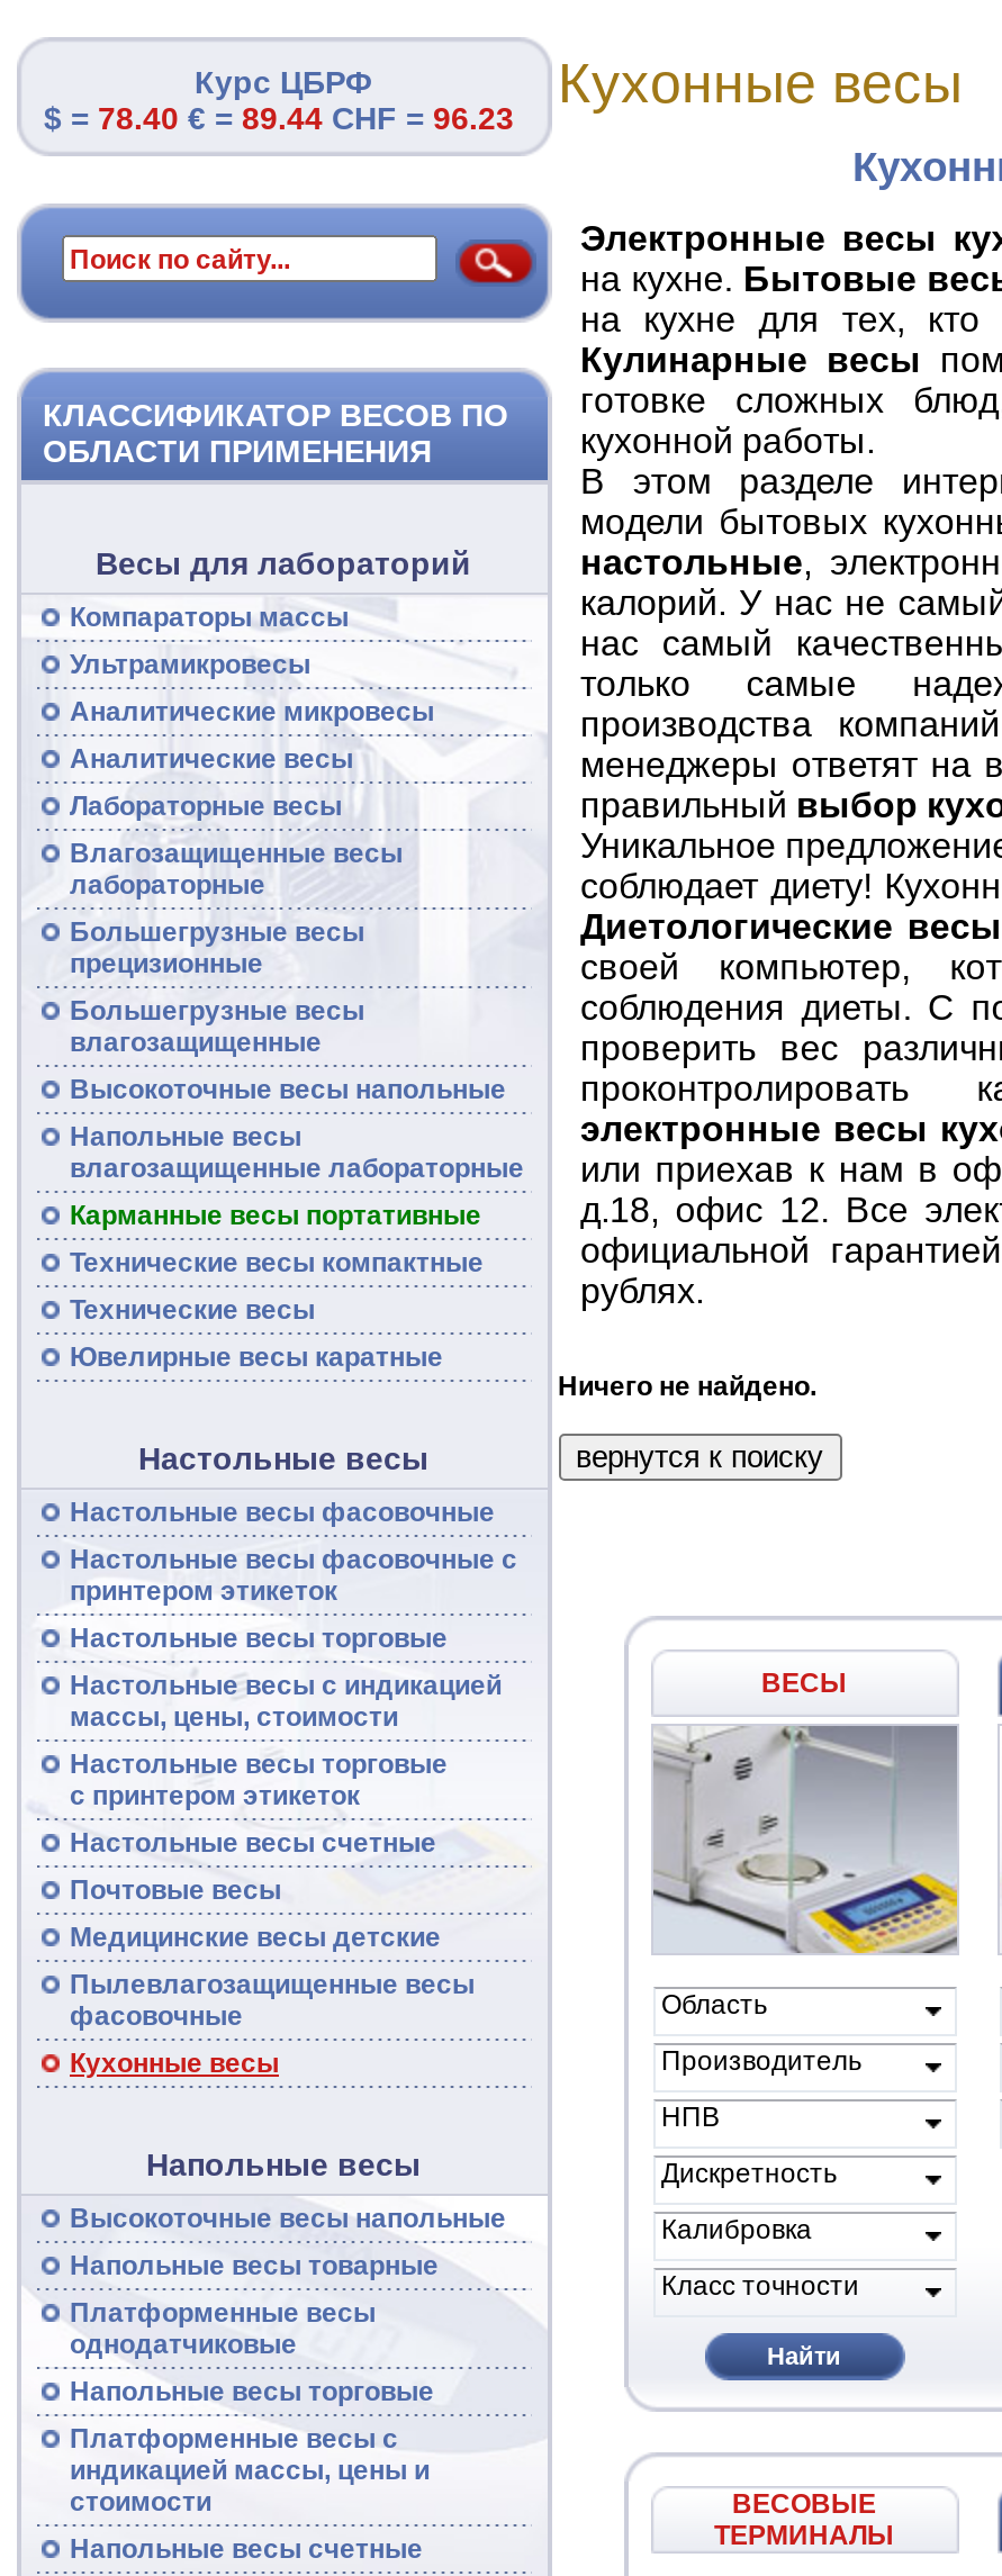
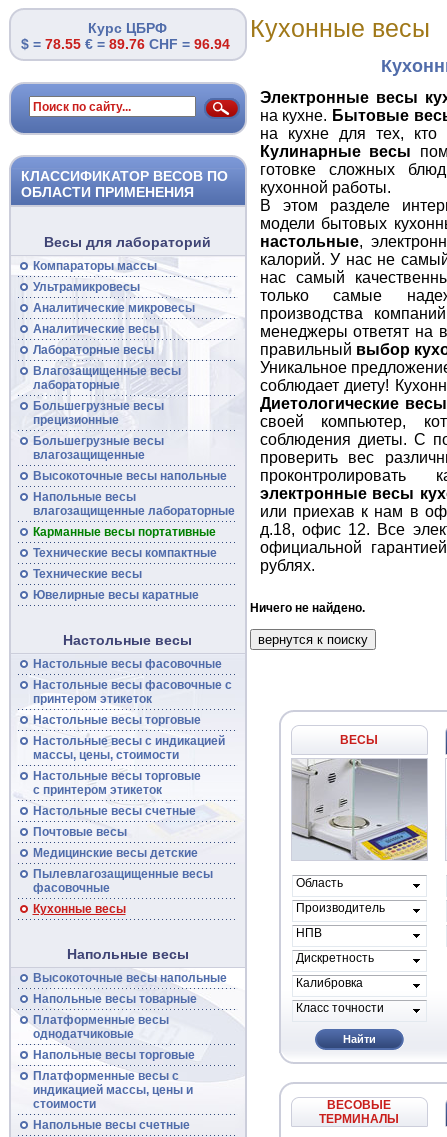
[44,100,523,136] $ = 78.40 € =89.44 CHF = 96.23 -> [21,36,234,52] $ = 78.55 € =89.76 CHF = 96.94

